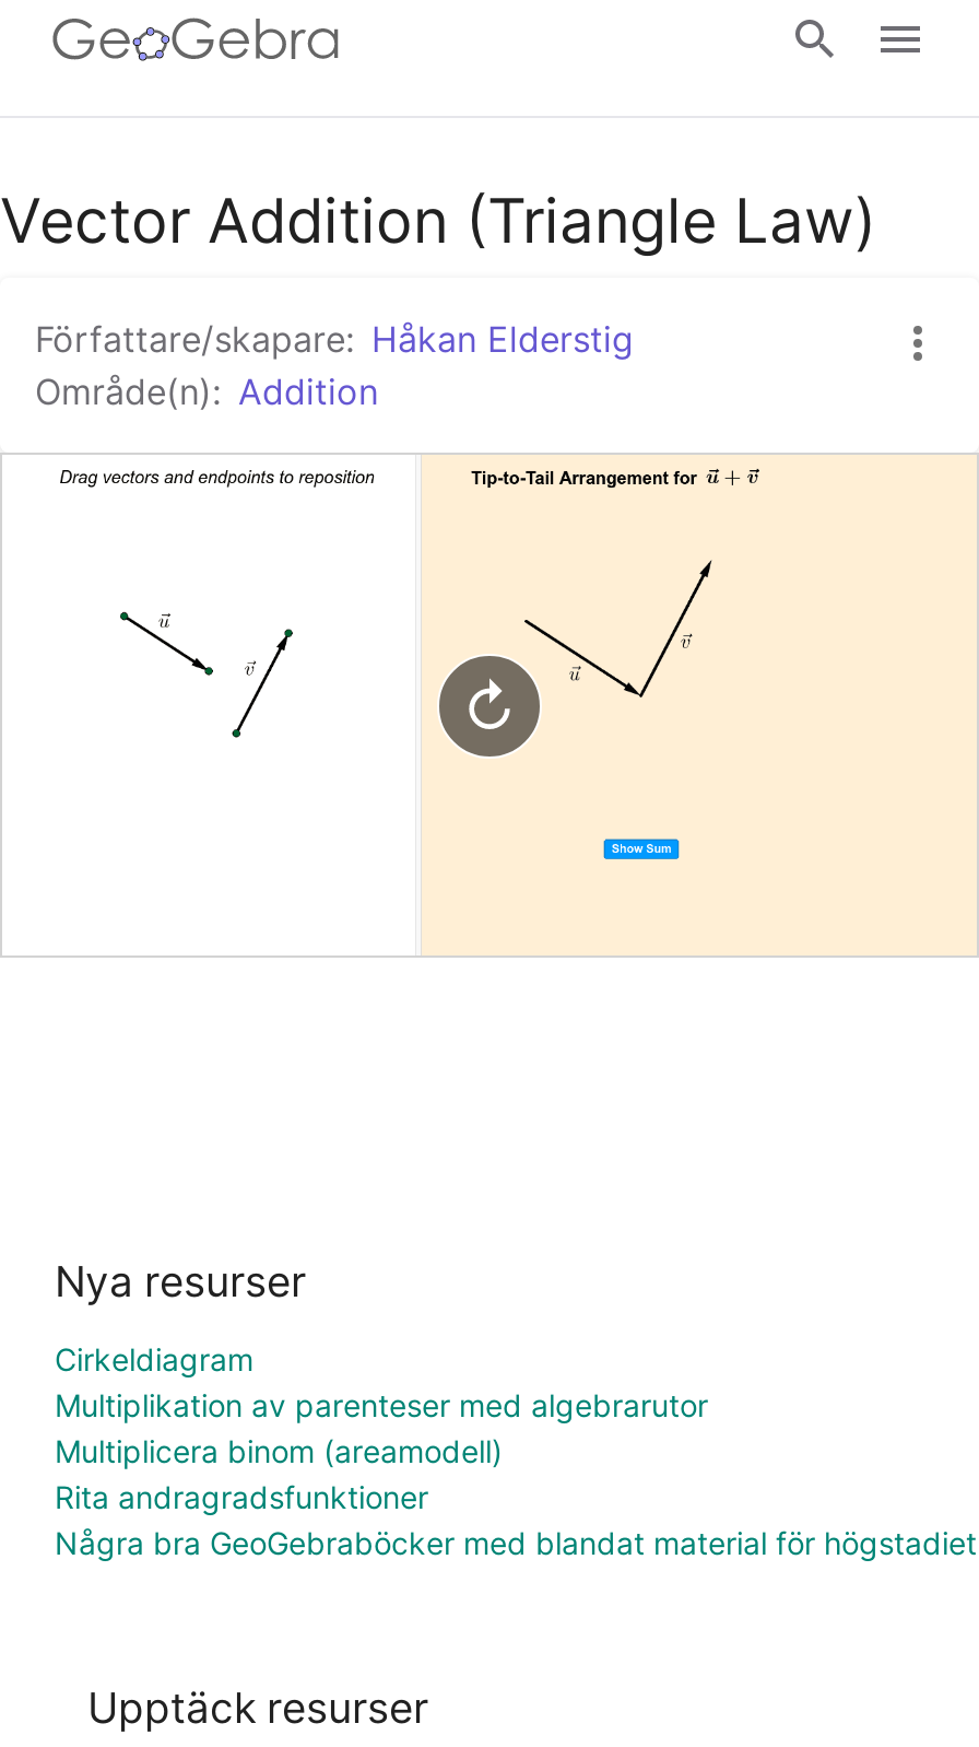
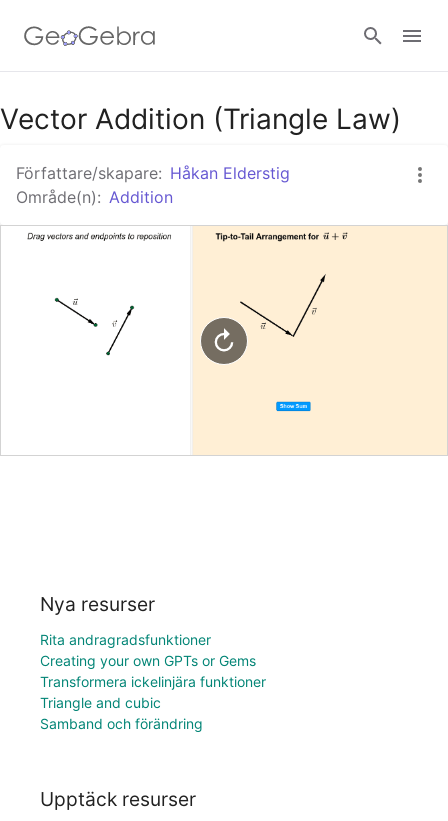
[55,1340,708,1469] Cirkeldiagram | Multiplikation av parenteser med algebrarutor | Multiplicera binom (areamodell) -> none
moved [55,1478,428,1515] -> [40,631,211,648]: Rita andragradsfunktioner
[55,1524,977,1561] Några bra GeoGebraböcker med blandat material för högstadiet -> [40,652,266,732] Creating your own GPTs or Gems | Transformera ickelinjära funktioner | Triangle and cubic | Samband och förändring

